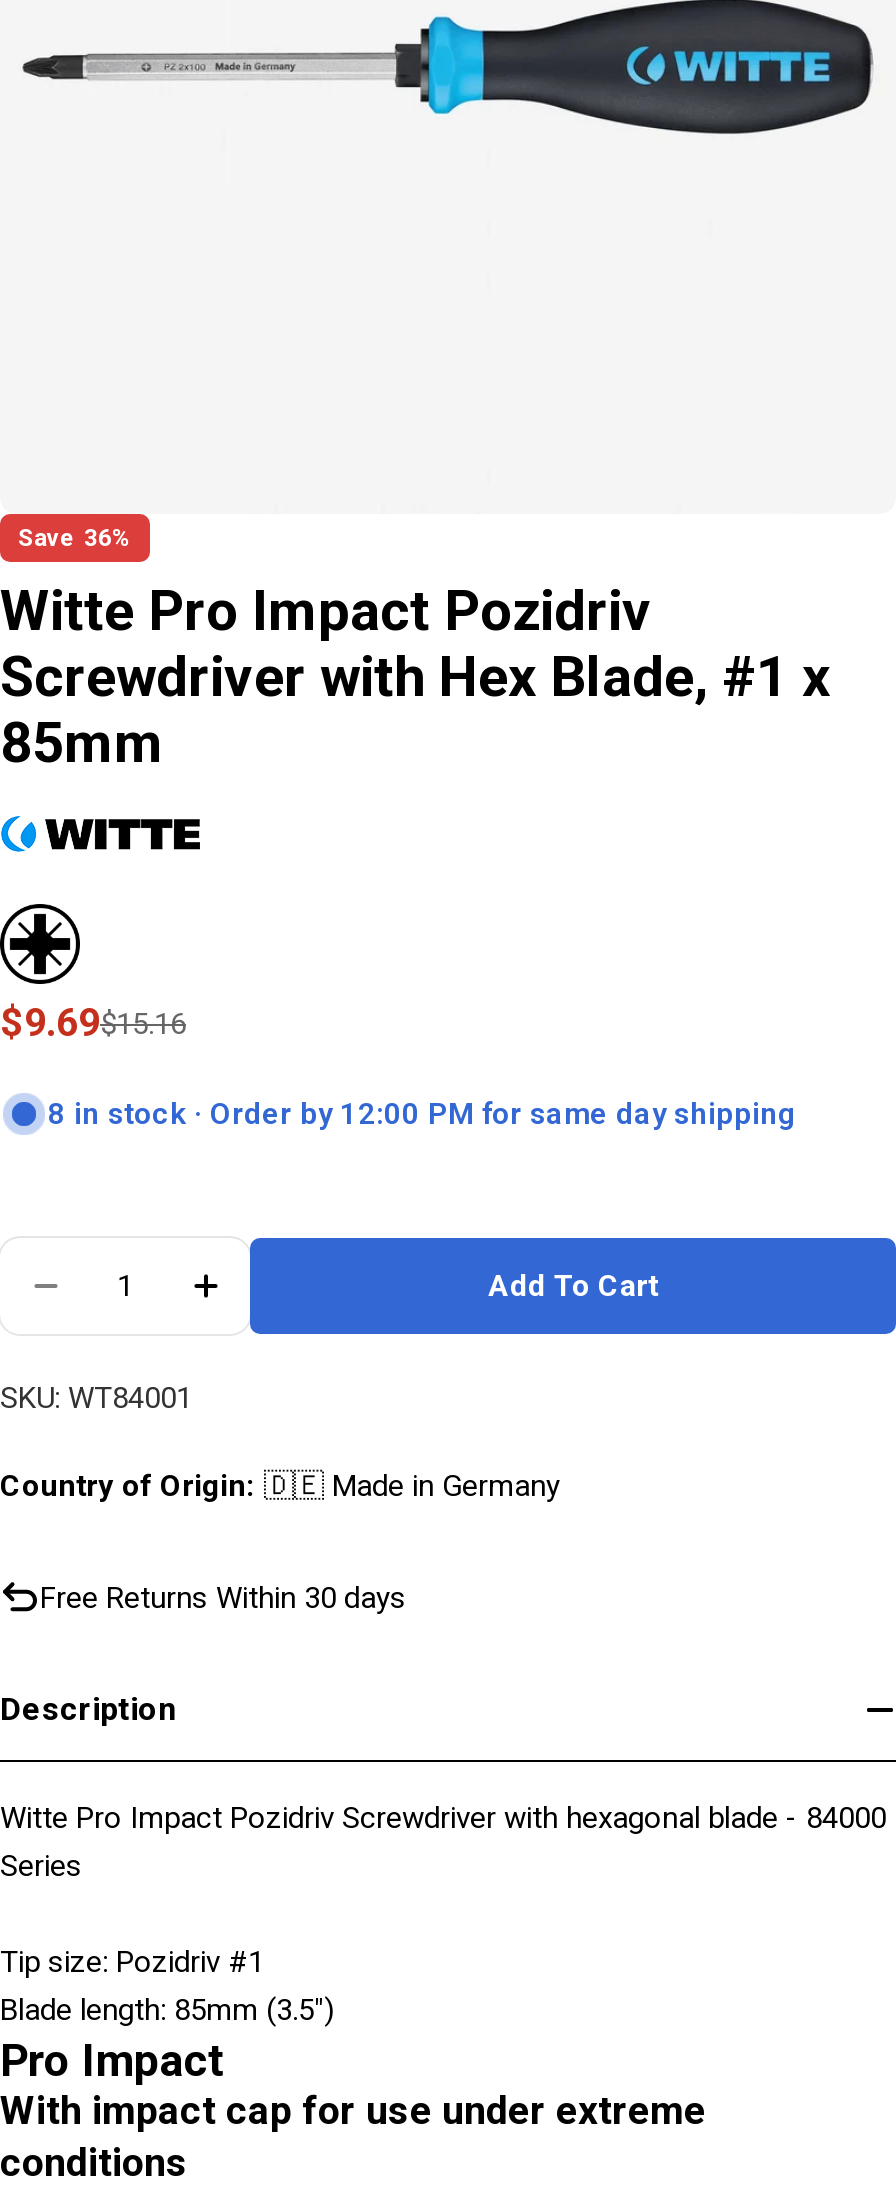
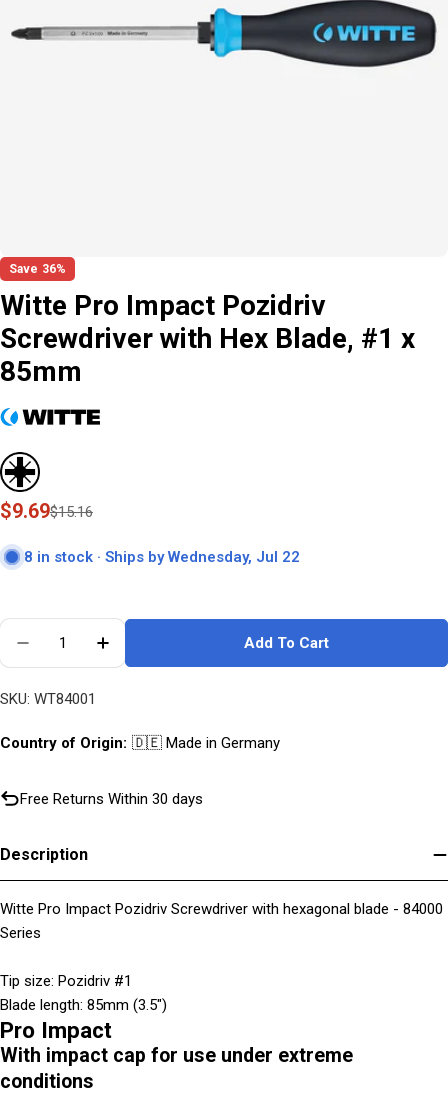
[48,1095,796,1131] 8 in stock · Order by 12:00 PM for same day shipping -> [24,548,300,566] 8 in stock · Ships by Wednesday, Jul 22

